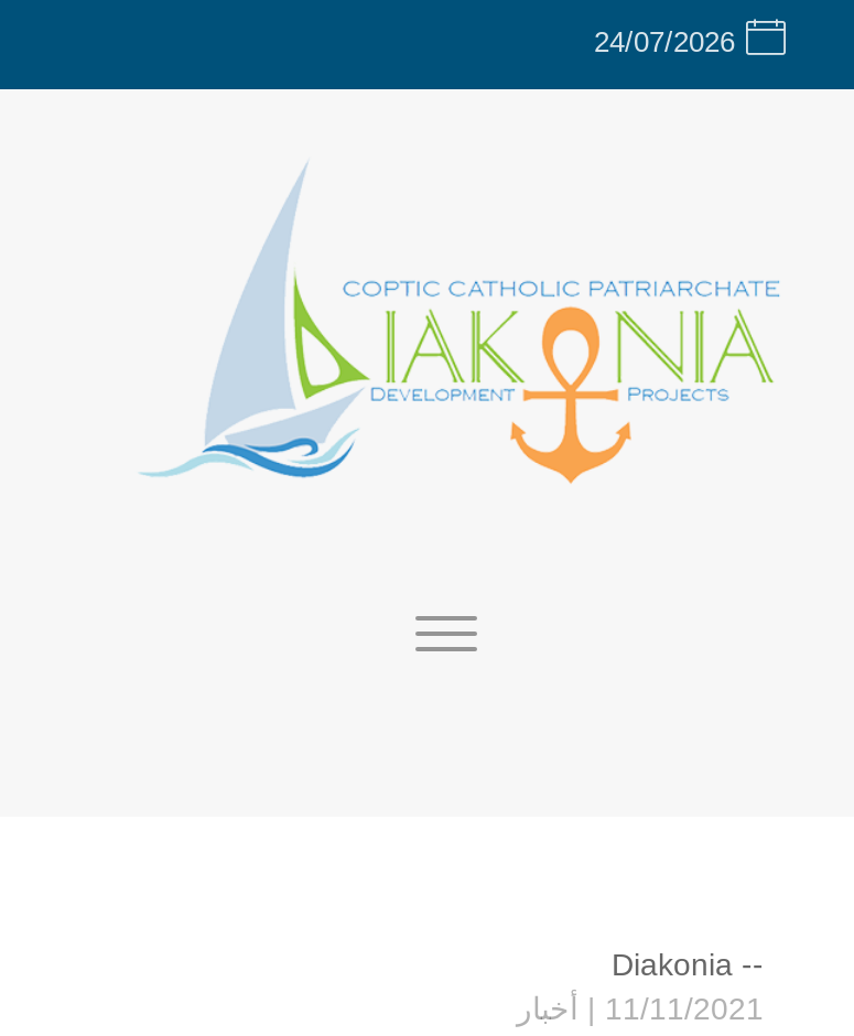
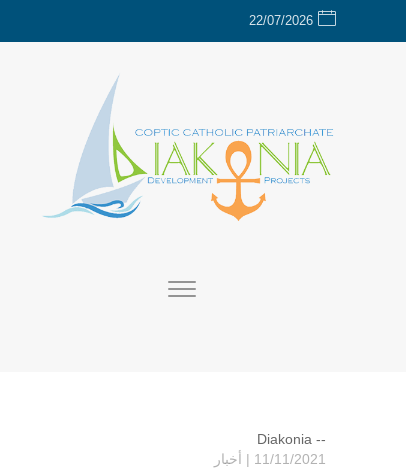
[594,14,735,69] 24/07/2026 -> [249,8,313,33] 22/07/2026

